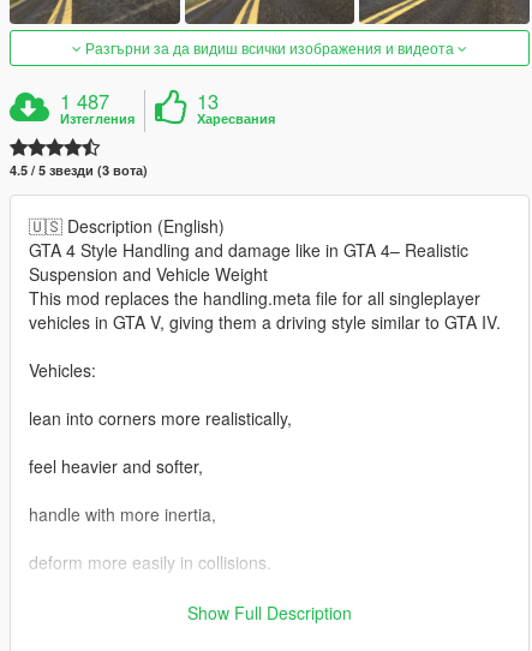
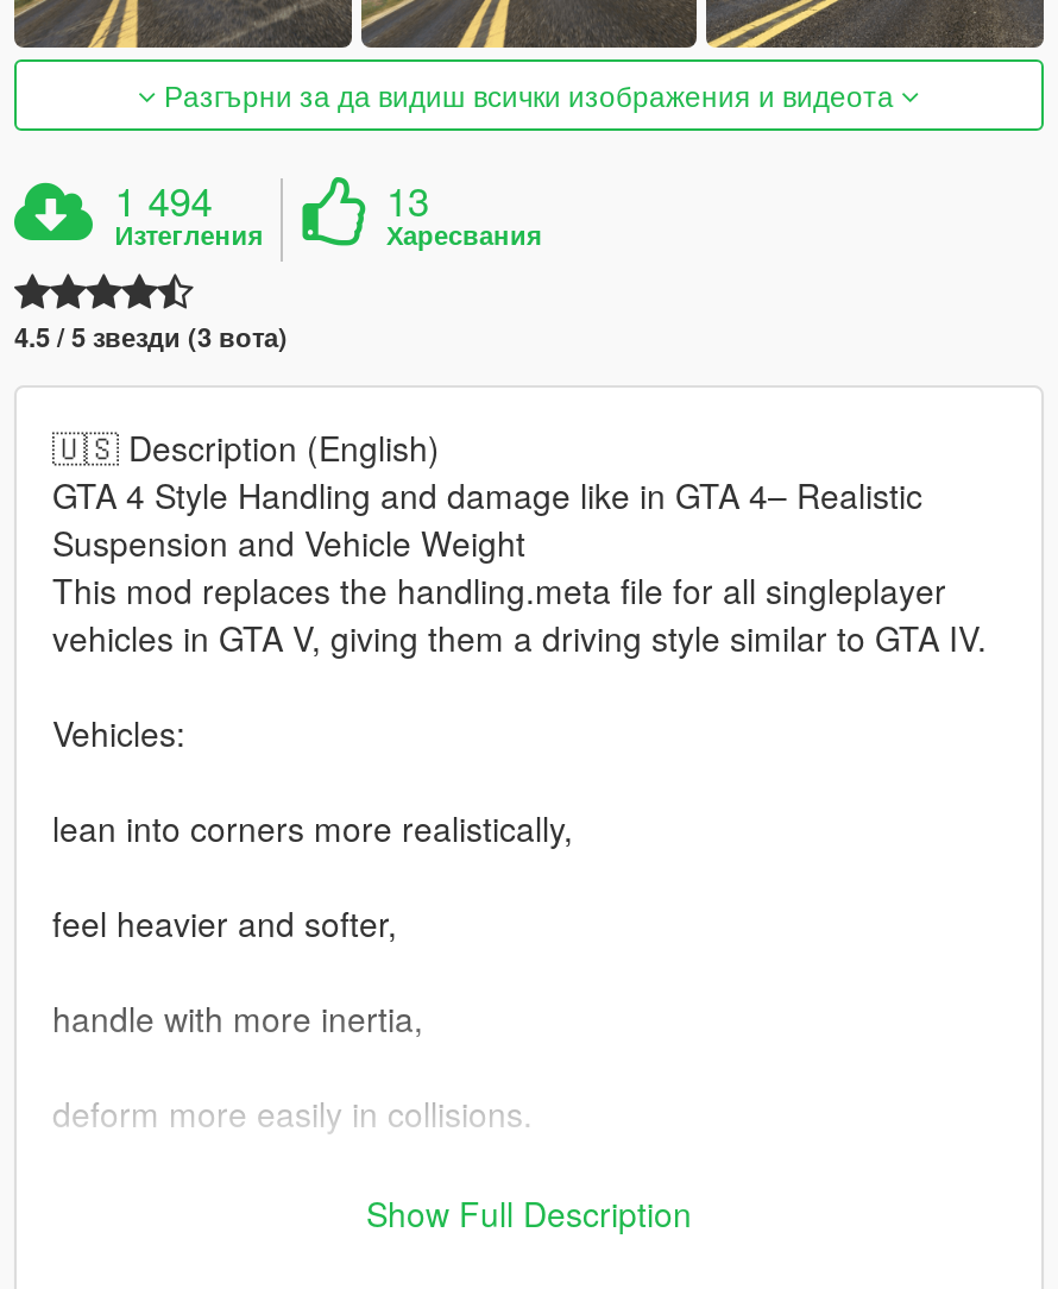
[60,86,110,115] 1 487 -> [115,170,212,227] 1 494

